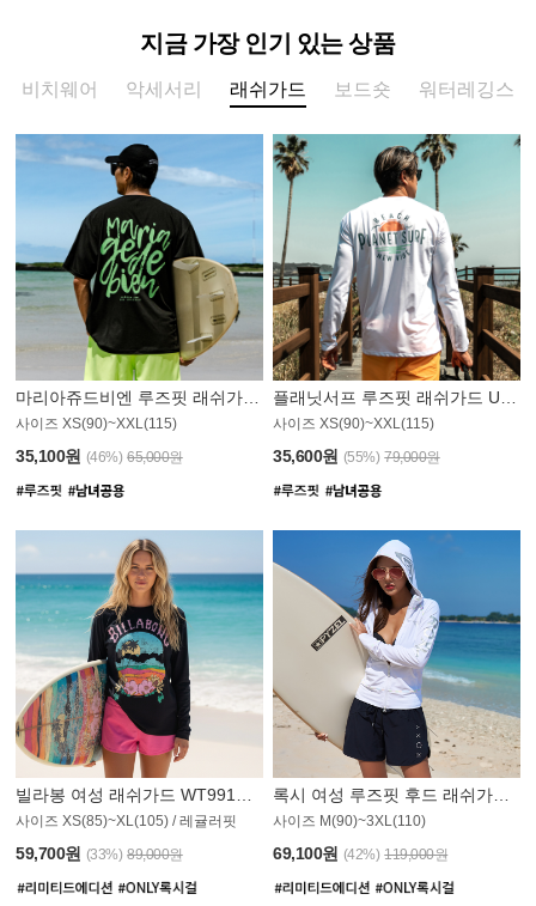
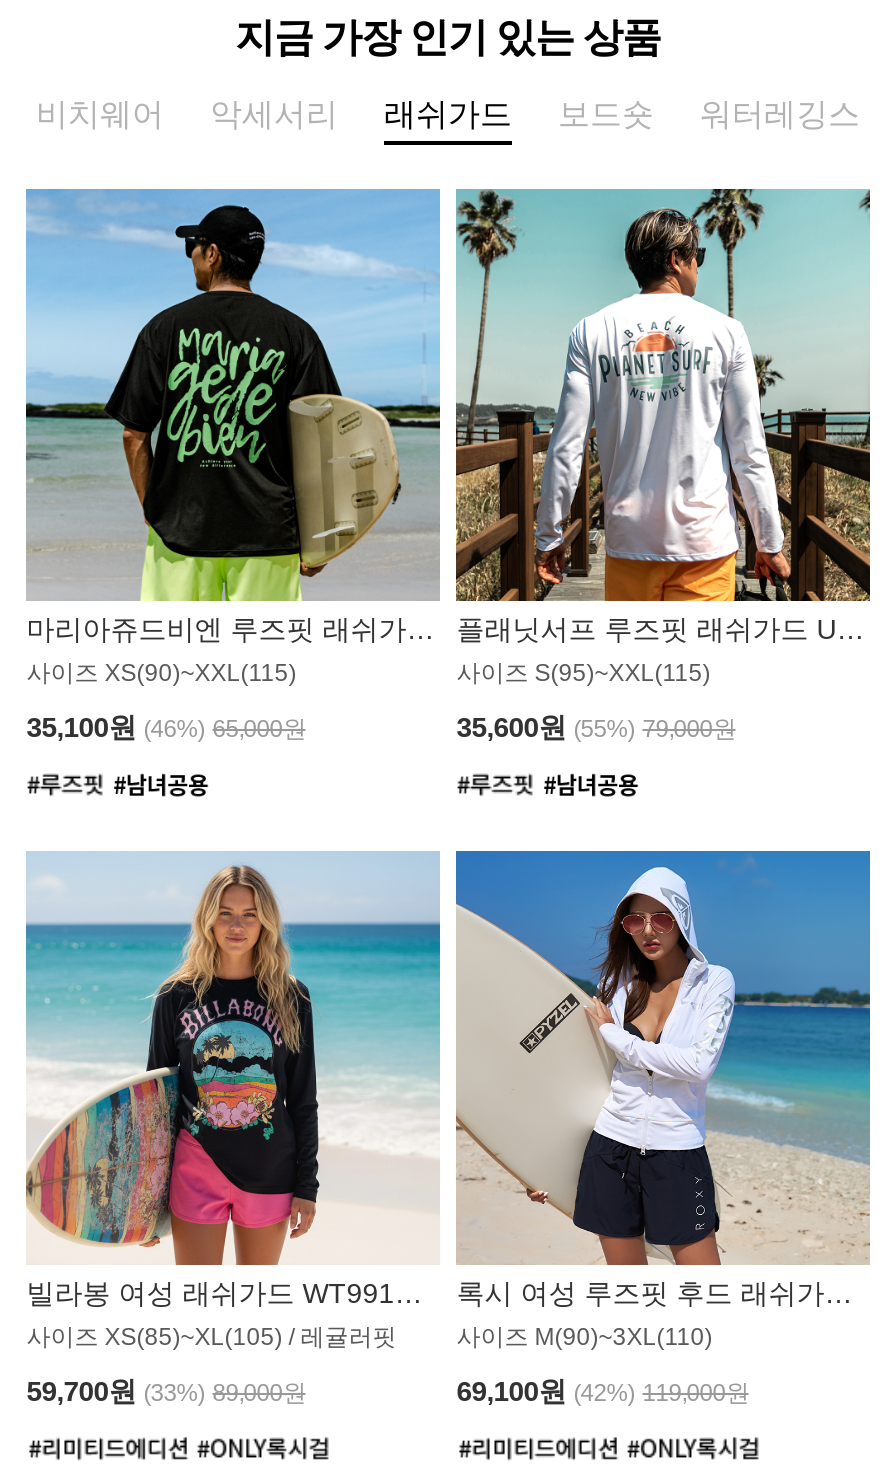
[273,416,435,432] 사이즈 XS(90)~XXL(115) -> [456,659,710,687] 사이즈 S(95)~XXL(115)

